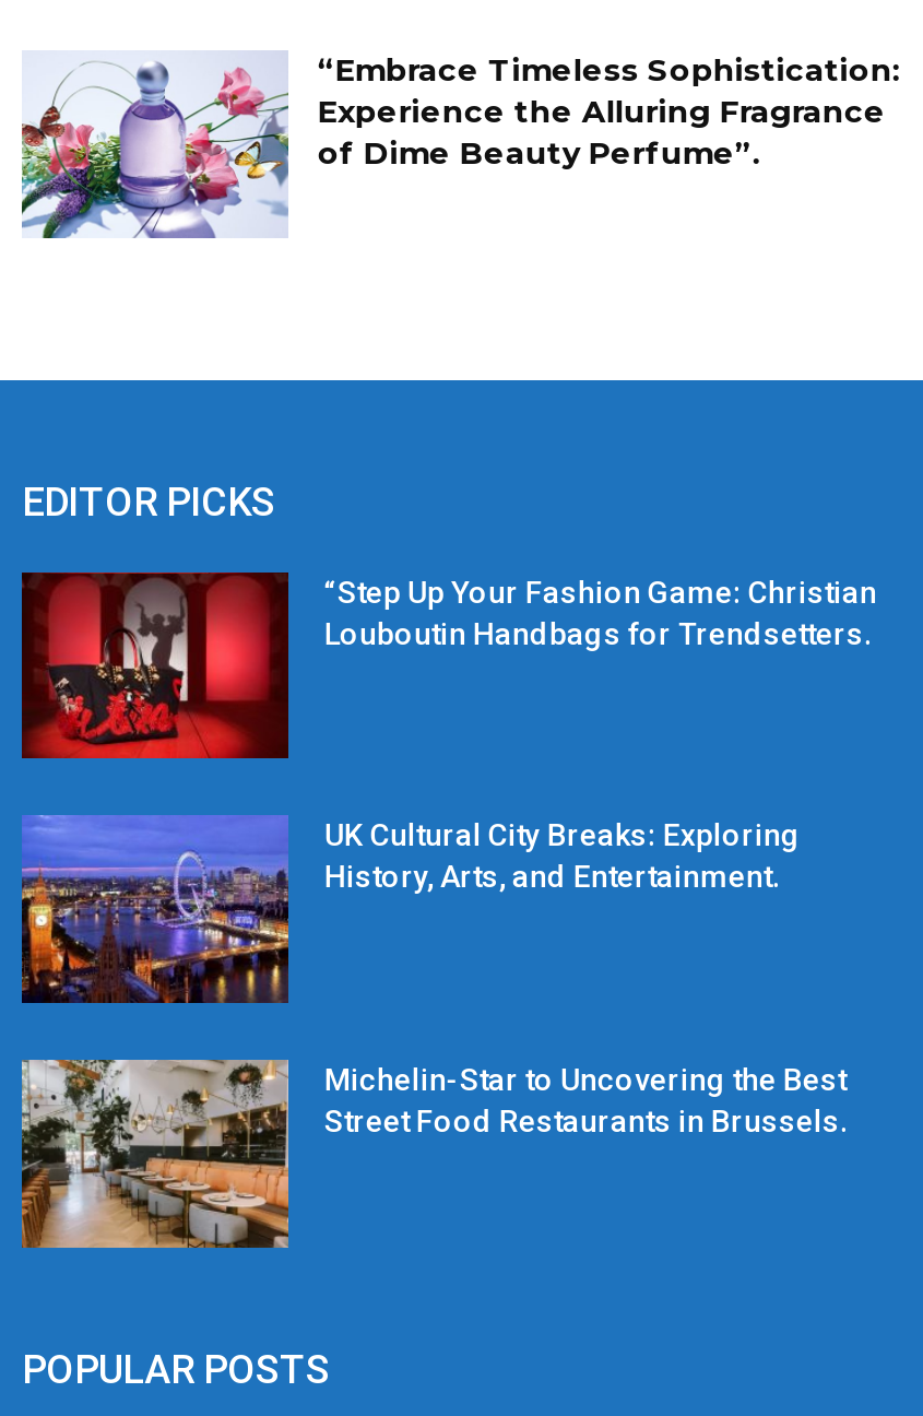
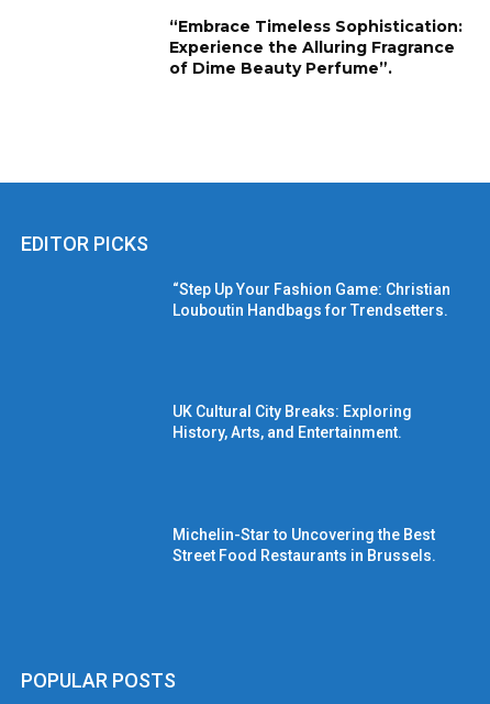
[20,50,291,240] [image] -> none
[20,570,291,760] [image] -> none
[20,815,291,1005] [image] -> none
[20,1058,291,1250] [image] -> none

